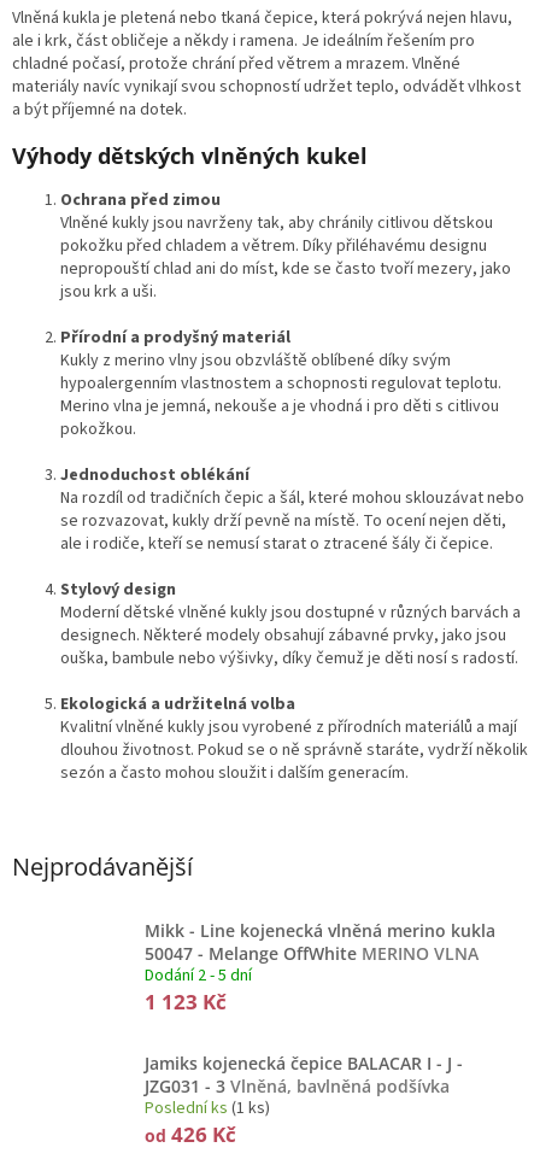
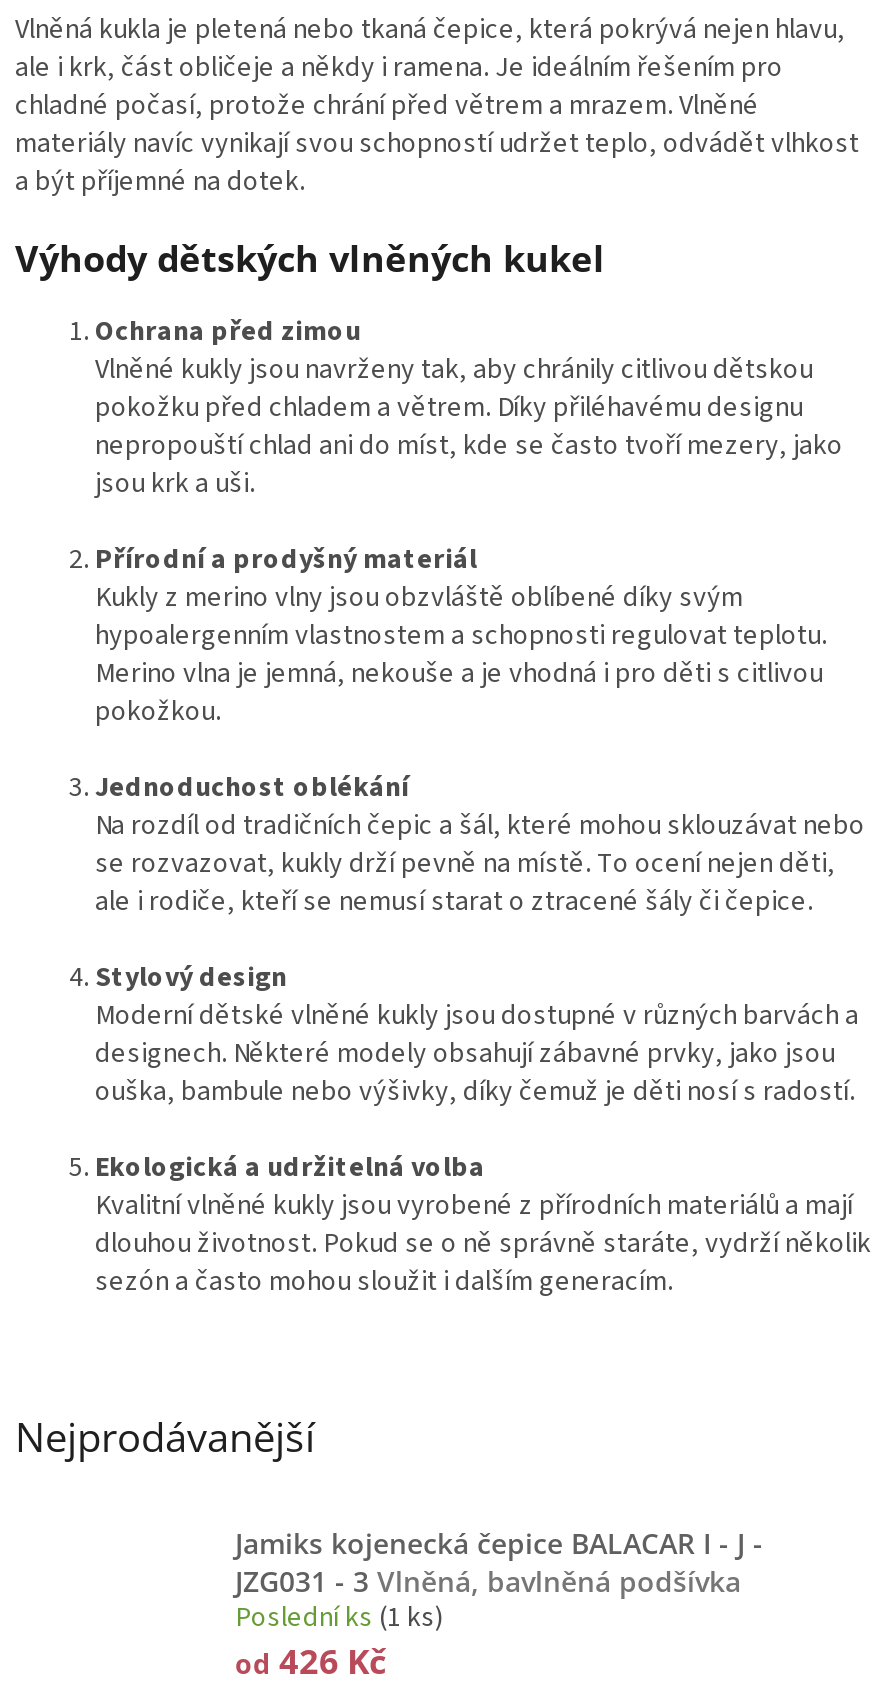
[145,919,495,1015] Mikk - Line kojenecká vlněná merino kukla | 50047 - Melange OffWhite MERINO VLNA | Dodání 2 - 5 dní | 1 123 Kč -> none

